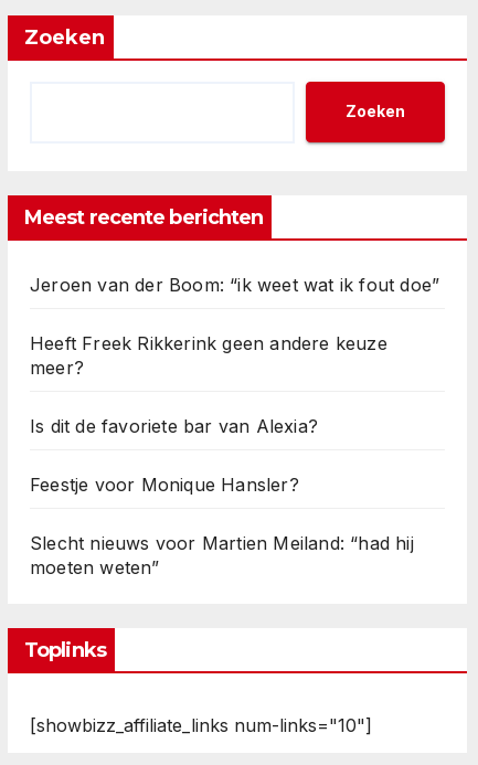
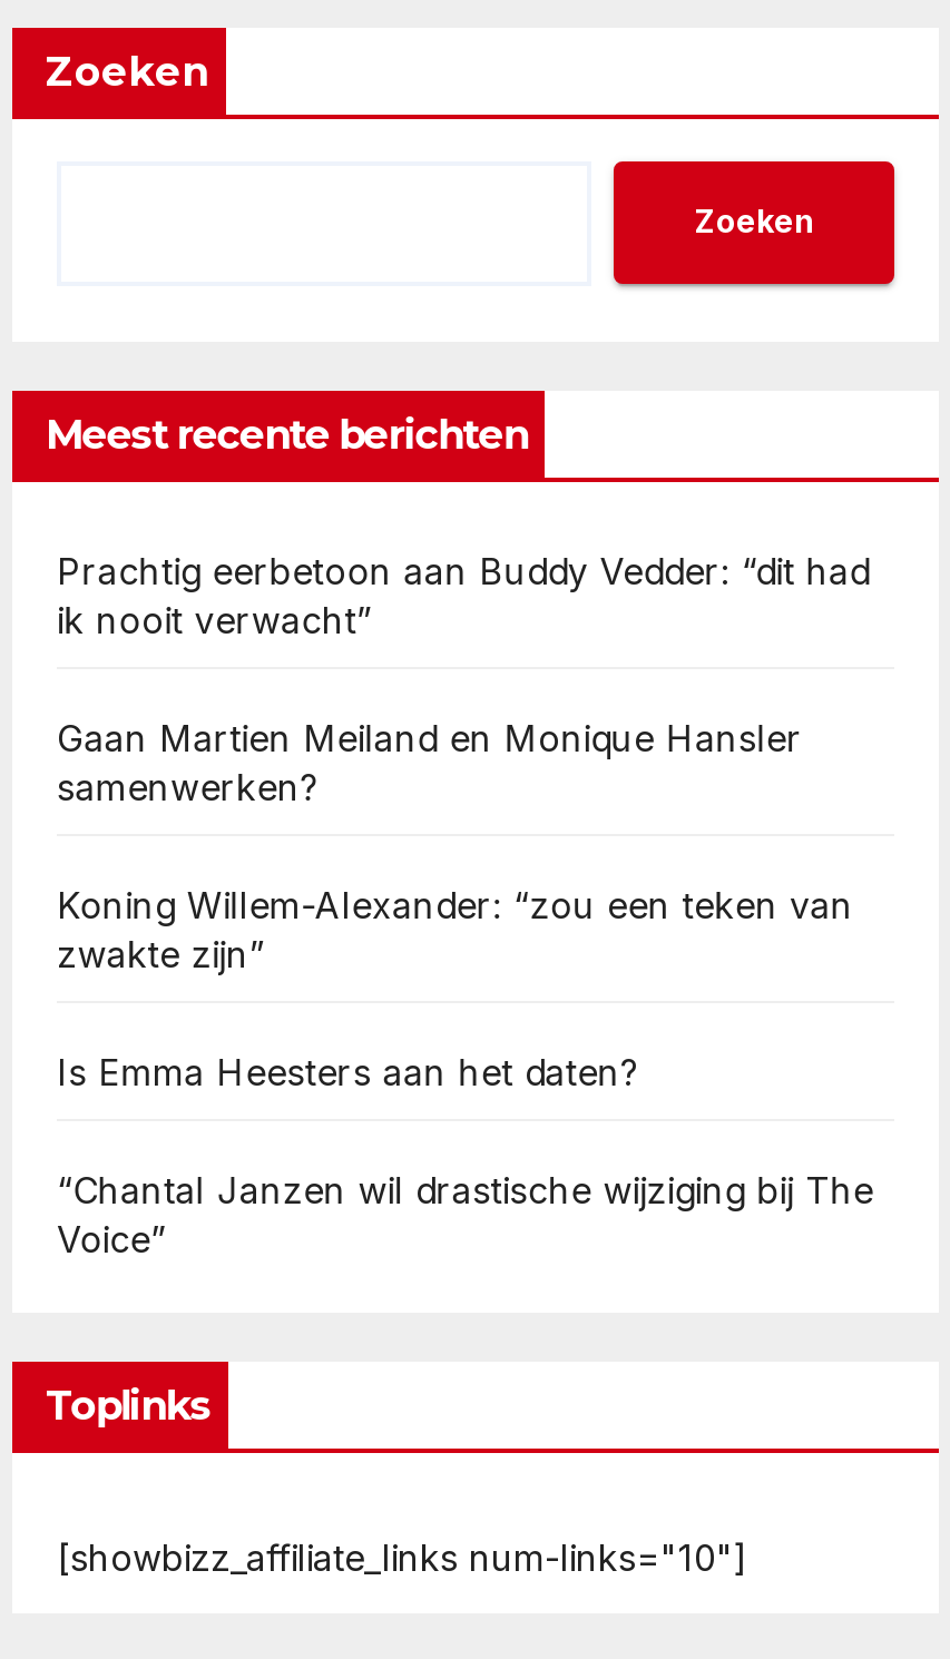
[30,273,440,295] Jeroen van der Boom: “ik weet wat ik fout doe” -> [57,548,870,641] Prachtig eerbetoon aan Buddy Vedder: “dit had | ik nooit verwacht”
[30,332,387,378] Heeft Freek Rikkerink geen andere keuze | meer? -> [57,715,803,808] Gaan Martien Meiland en Monique Hansler | samenwerken?
[30,415,318,437] Is dit de favoriete bar van Alexia? -> [57,882,853,975] Koning Willem-Alexander: “zou een teken van | zwakte zijn”
[30,473,299,495] Feestje voor Monique Hansler? -> [57,1049,641,1093] Is Emma Heesters aan het daten?
[30,532,414,578] Slecht nieuws voor Martien Meiland: “had hij | moeten weten” -> [57,1167,873,1260] “Chantal Janzen wil drastische wijziging bij The | Voice”

